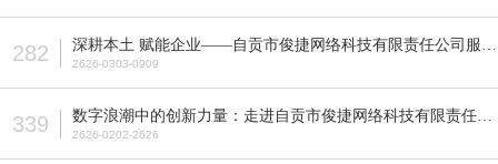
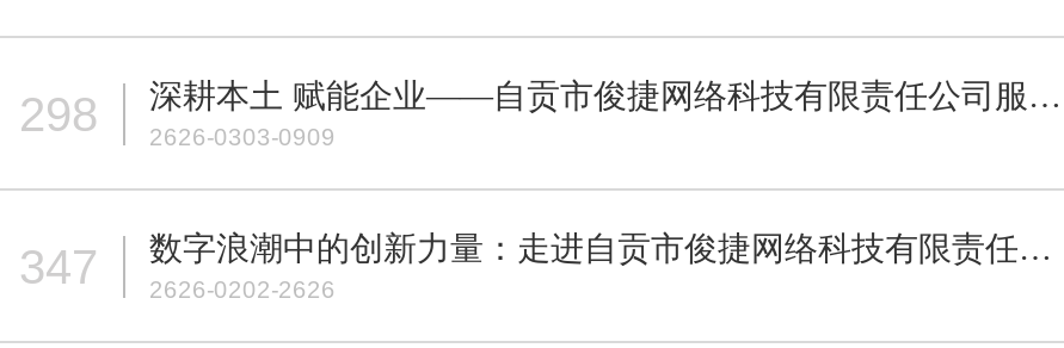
[12,41,159,70] 282 2626-0303-0909 -> [19,88,336,150] 298 2626-0303-0909
[12,112,159,141] 339 2626-0202-2626 -> [19,241,336,302] 347 2626-0202-2626

